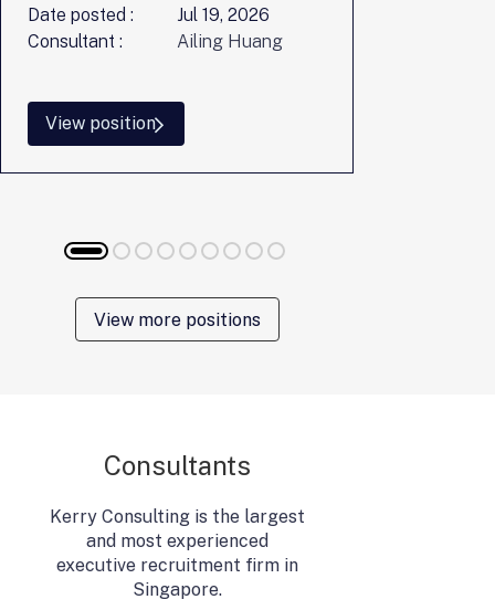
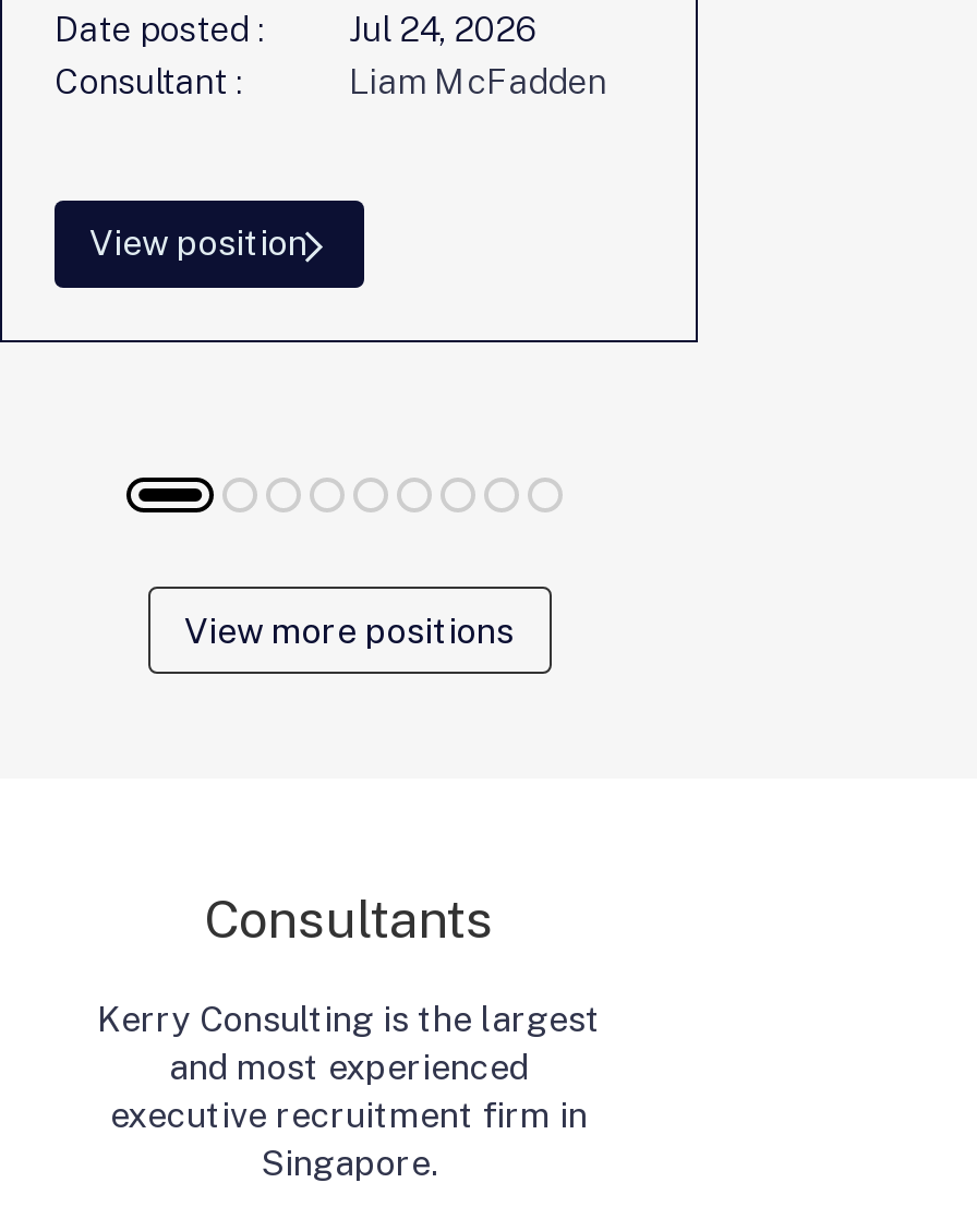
[177,5,270,26] Jul 19, 2026 -> [349,9,536,50] Jul 24, 2026
[177,31,283,52] Ailing Huang -> [349,61,606,103] Liam McFadden

